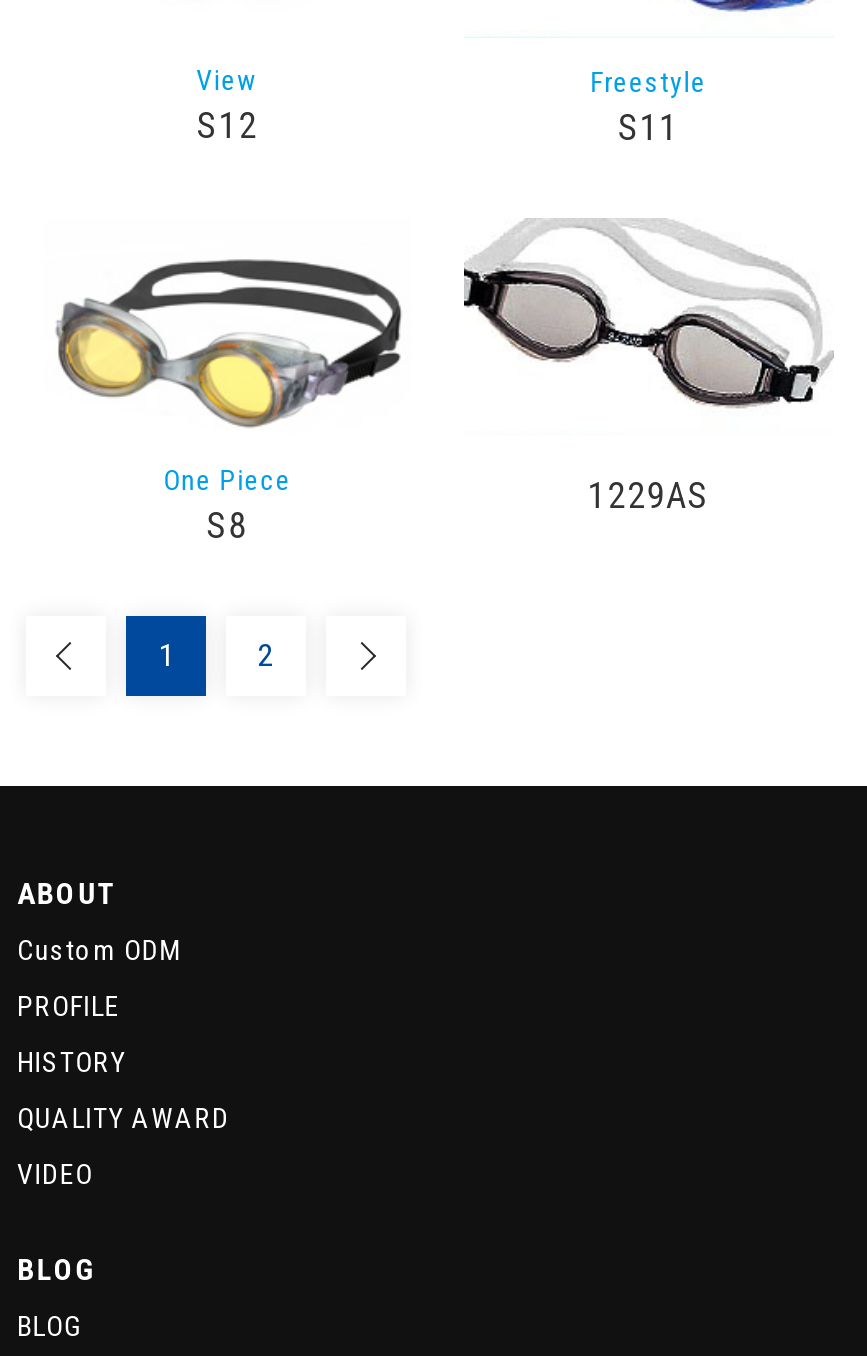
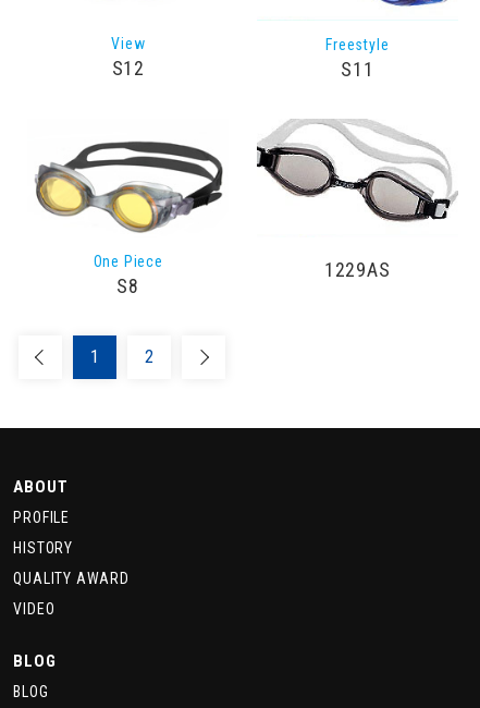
[17,935,181,967] Custom ODM -> none

